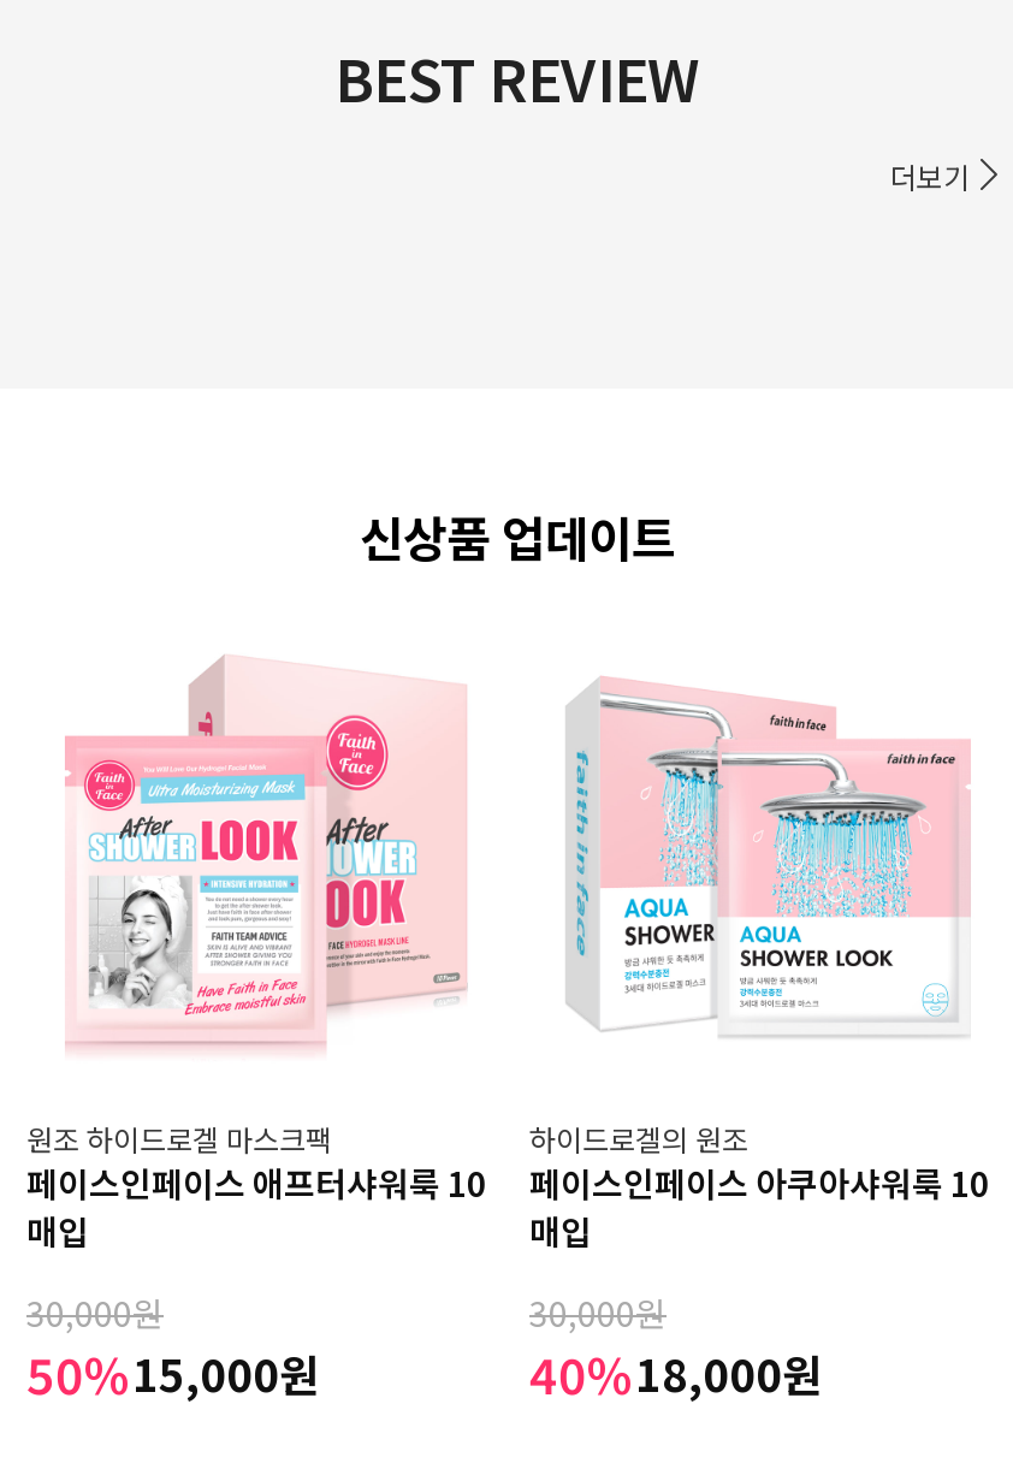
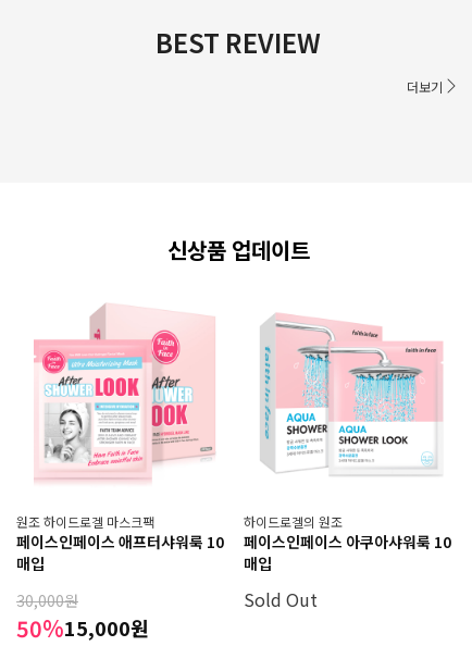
[529,1288,823,1408] 30,000원 | 40%18,000원 -> [244,586,318,612] Sold Out

